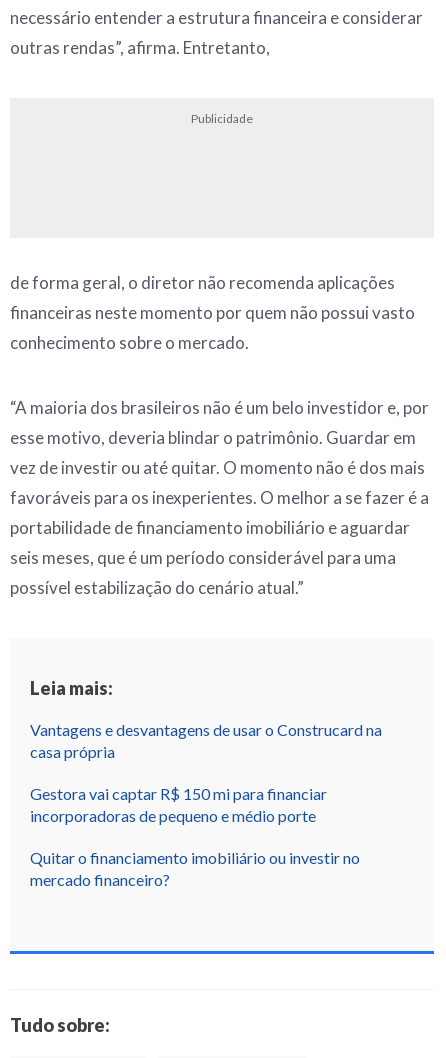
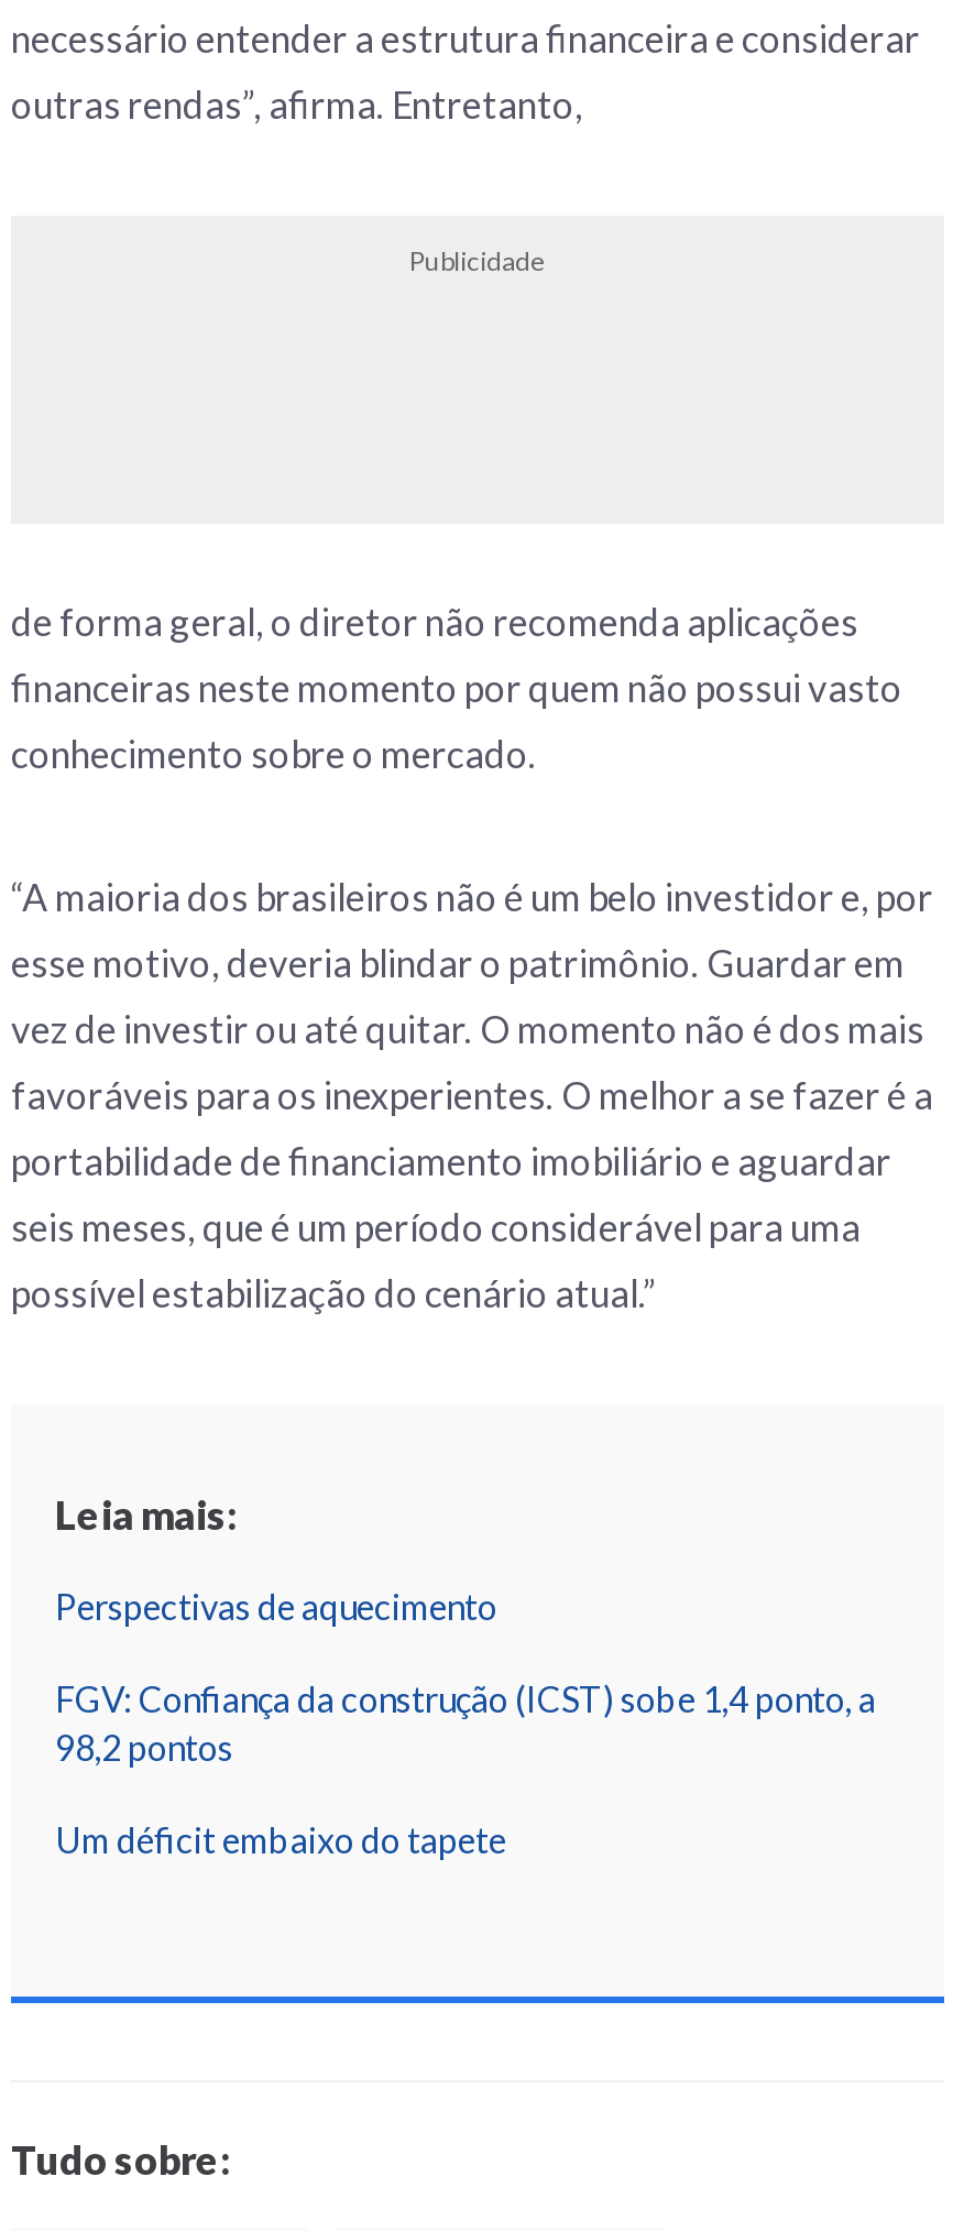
[30,720,382,761] Vantagens e desvantagens de usar o Construcard na | casa própria -> [55,1585,497,1627] Perspectivas de aquecimento
[30,784,327,825] Gestora vai captar R$ 150 mi para financiar | incorporadoras de pequeno e médio porte -> [55,1677,876,1768] FGV: Confiança da construção (ICST) sobe 1,4 ponto, a | 98,2 pontos
[30,848,360,889] Quitar o financiamento imobiliário ou investir no | mercado financeiro? -> [55,1818,506,1860] Um déficit embaixo do tapete

